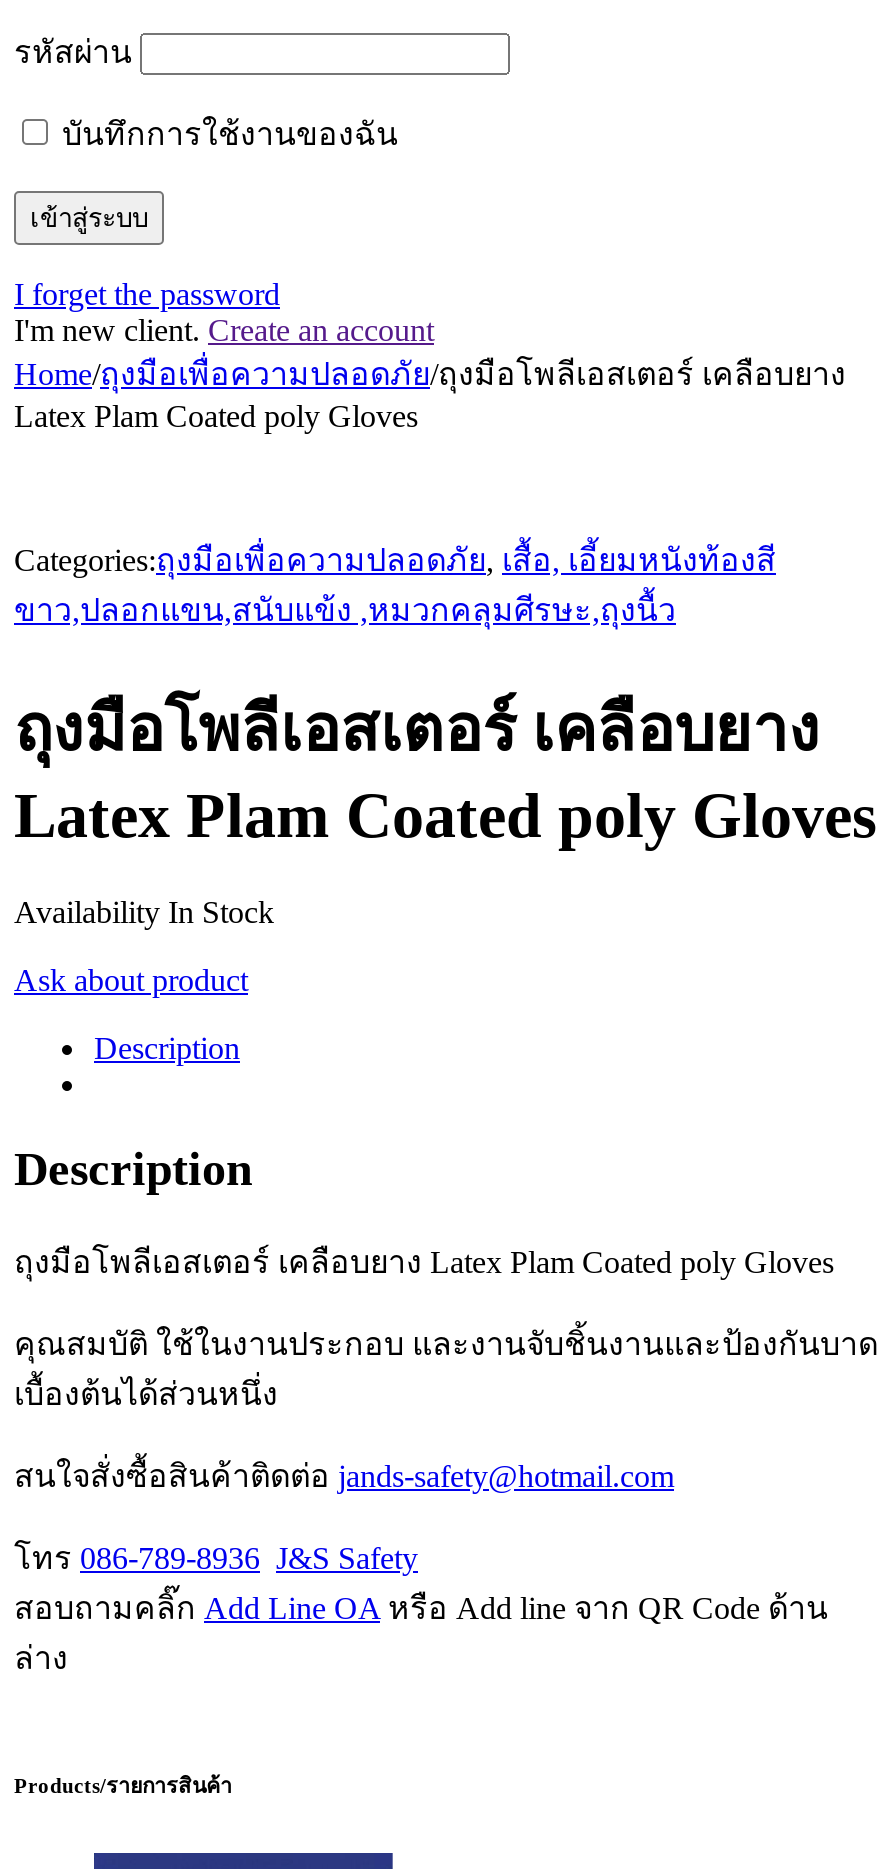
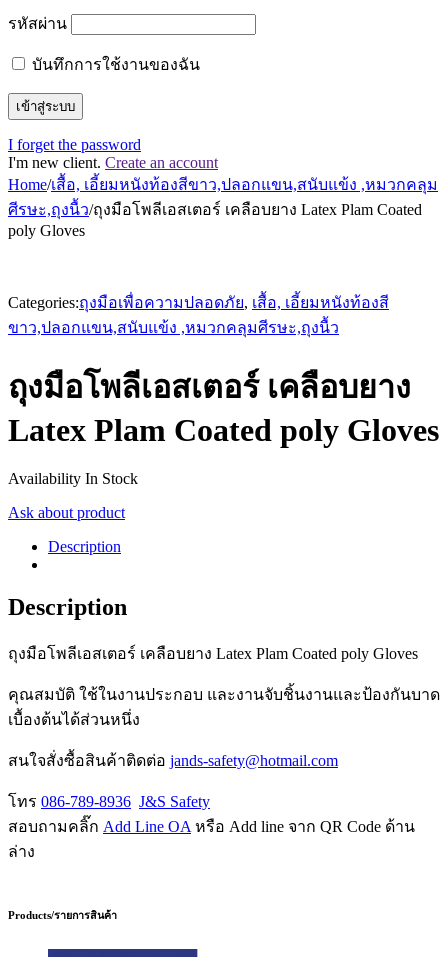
[14,356,846,432] Home/ถุงมือเพื่อความปลอดภัย/ถุงมือโพลีเอสเตอร์ เคลือบยาง | Latex Plam Coated poly Gloves -> [8,175,438,238] Home/เสื้อ, เอี้ยมหนังท้องสีขาว,ปลอกแขน,สนับแข้ง ,หมวกคลุม | ศีรษะ,ถุงนื้ว/ถุงมือโพลีเอสเตอร์ เคลือบยาง Latex Plam Coated | poly Gloves

